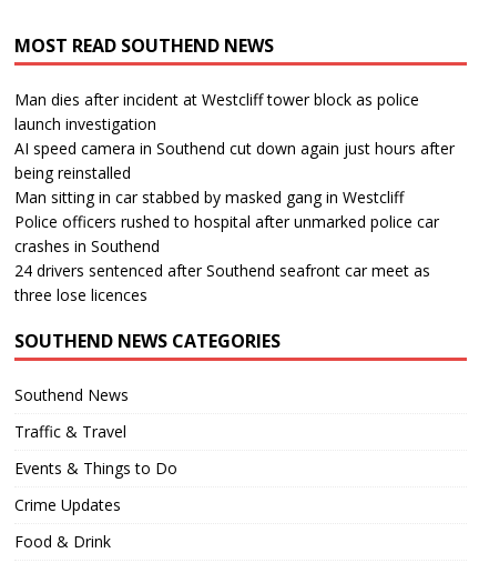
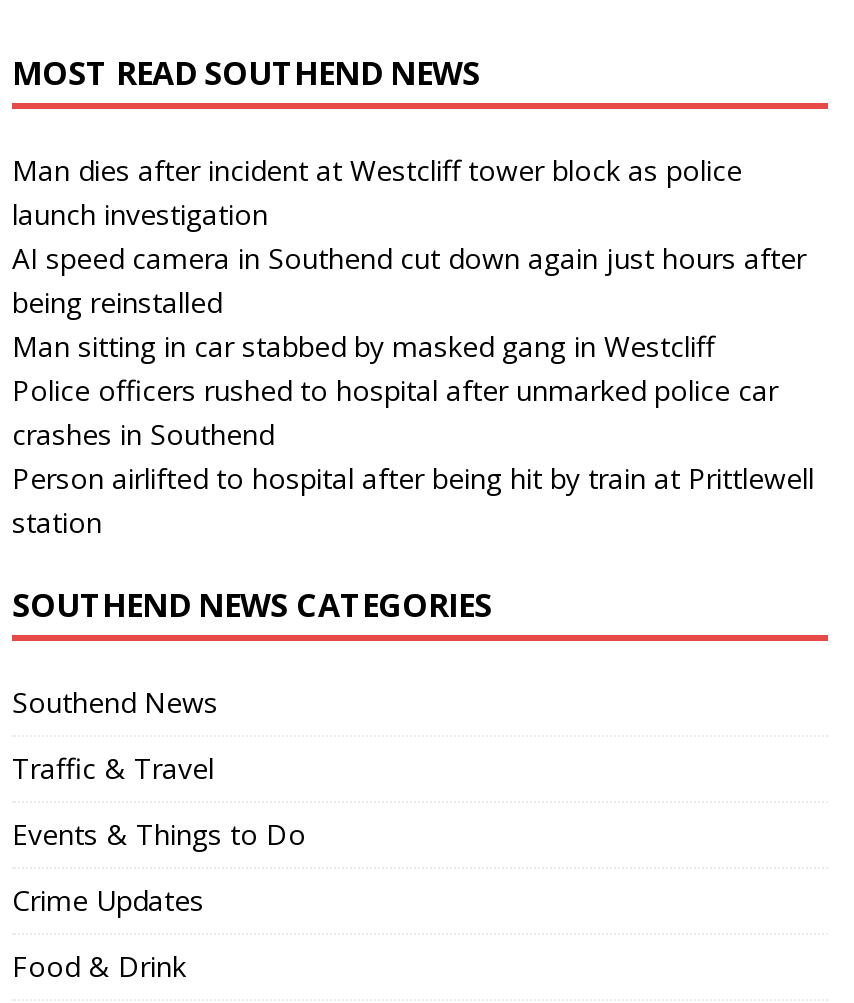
[14,260,430,305] 24 drivers sentenced after Southend seafront car meet as | three lose licences -> [12,459,814,541] Person airlifted to hospital after being hit by train at Prittlewell | station

